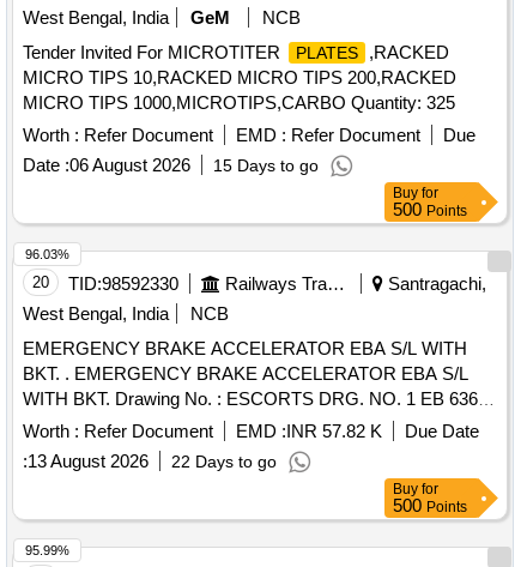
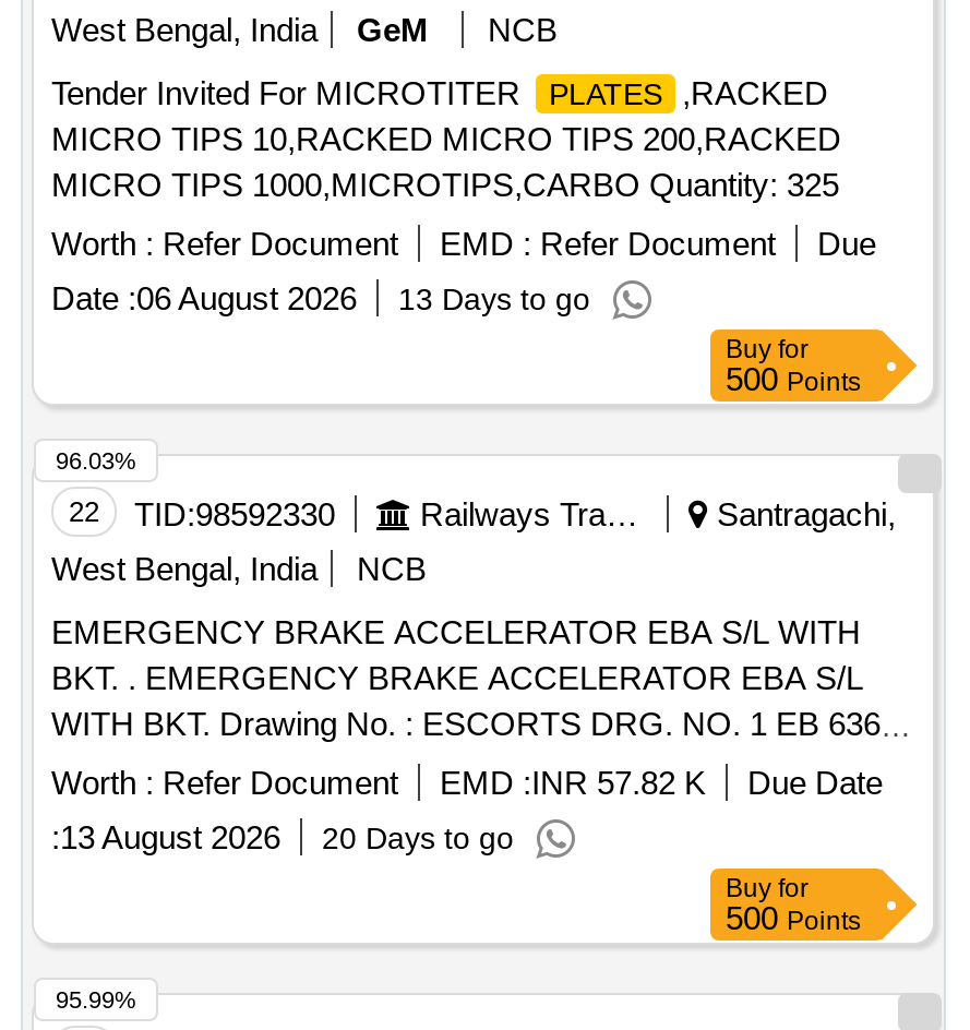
[23,155,319,175] Date : 06 August 2026 15 Days to go -> [51,280,590,317] Date : 06 August 2026 13 Days to go
[32,274,178,294] 20 TID:98592330 -> [69,496,335,533] 22 TID:98592330
[23,451,277,471] :13 August 2026 22 Days to go -> [51,819,514,856] :13 August 2026 20 Days to go

